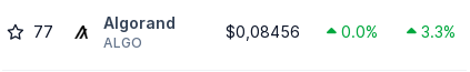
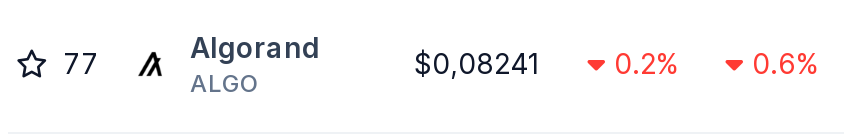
[226,22,300,41] $0,08456 -> [414,46,538,80] $0,08241
[341,22,378,41] 0.0% -> [614,46,678,80] 0.2%
[421,22,456,41] 3.3% -> [752,46,818,80] 0.6%

